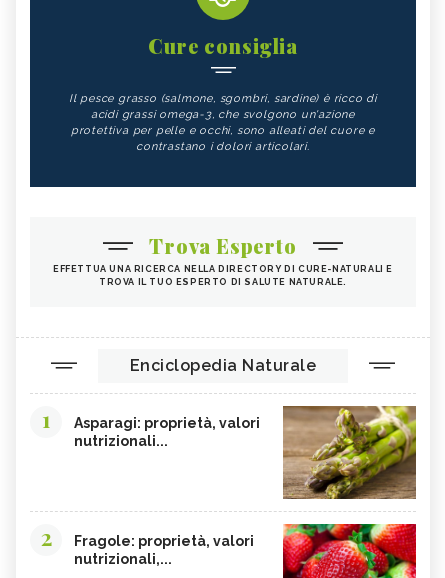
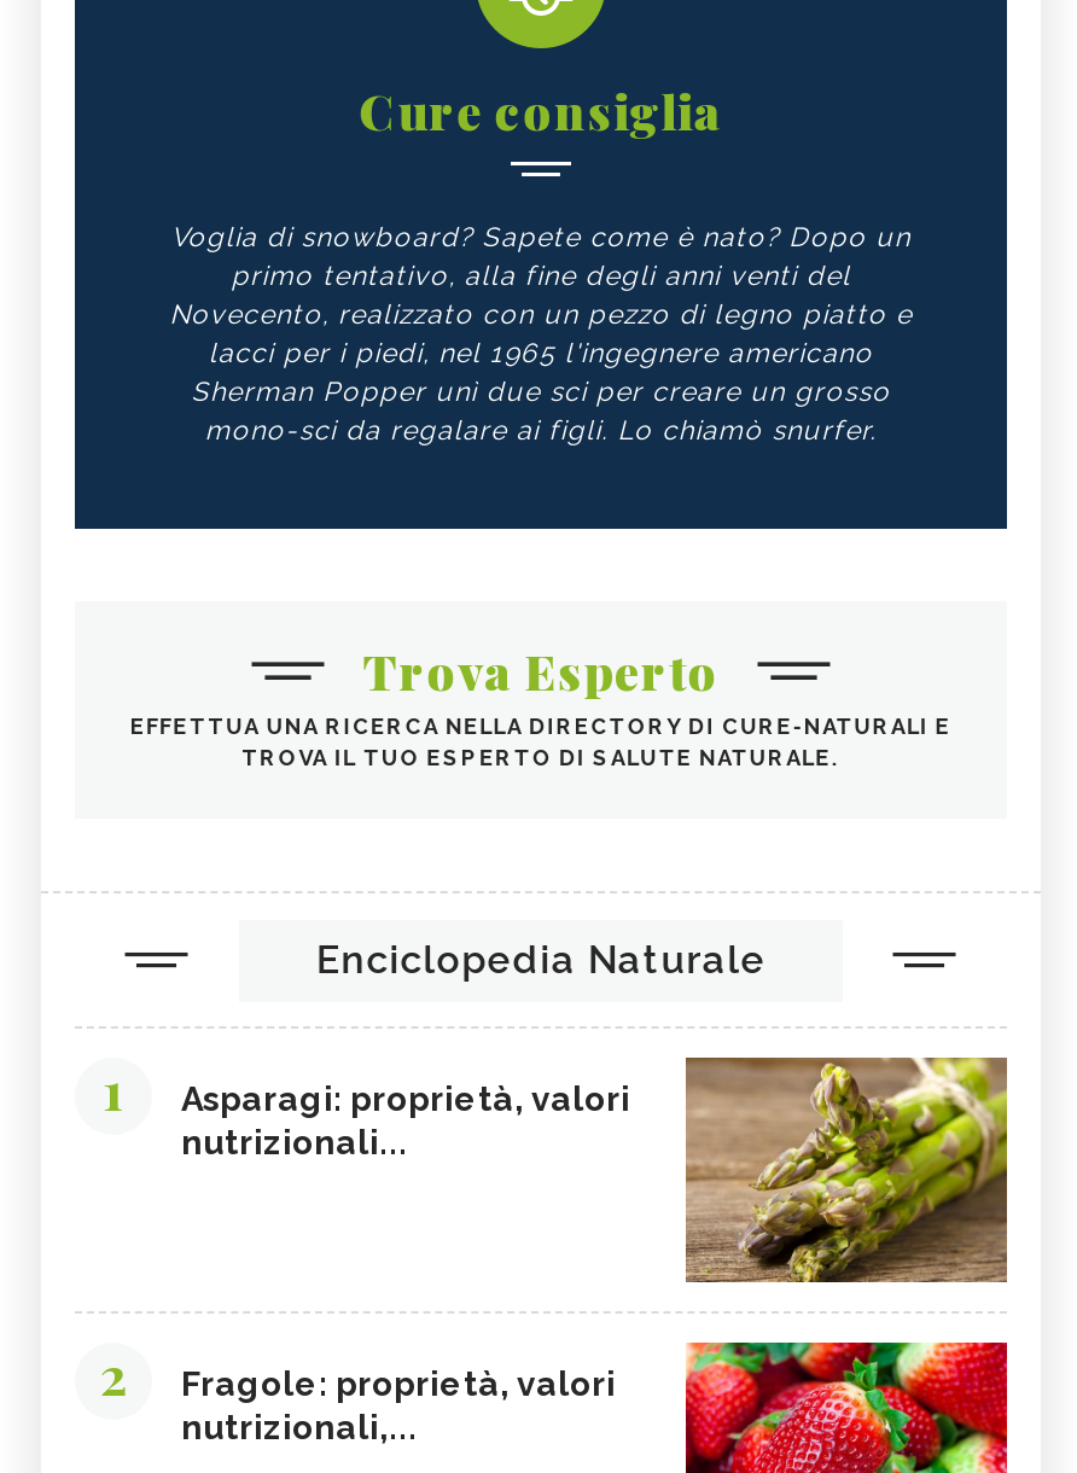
[69,92,377,153] Il pesce grasso (salmone, sgombri, sardine) è ricco di | acidi grassi omega-3, che svolgono un'azione | protettiva per pelle e occhi, sono alleati del cuore e | contrastano i dolori articolari. -> [170,222,912,446] Voglia di snowboard? Sapete come è nato? Dopo un | primo tentativo, alla fine degli anni venti del | Novecento, realizzato con un pezzo di legno piatto e | lacci per i piedi, nel 1965 l'ingegnere americano | Sherman Popper unì due sci per creare un grosso | mono-sci da regalare ai figli. Lo chiamò snurfer.

